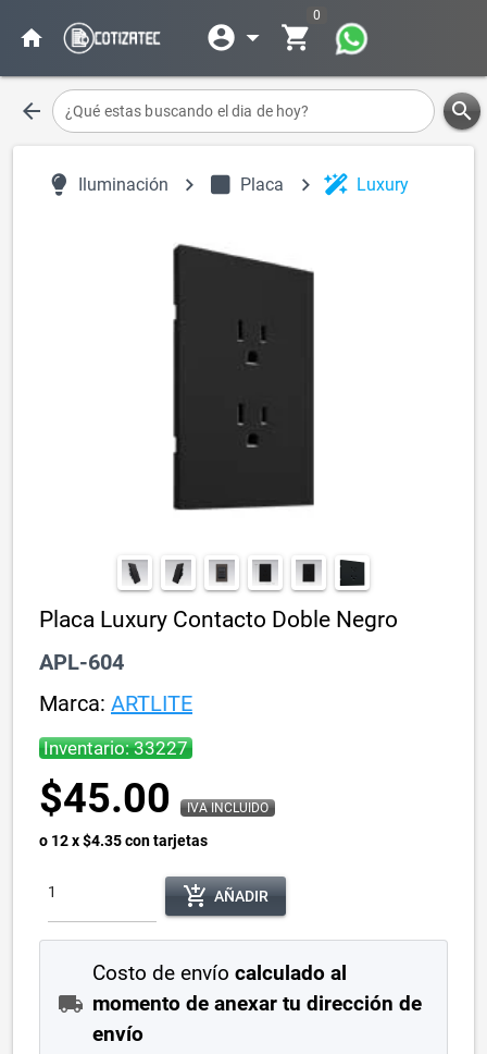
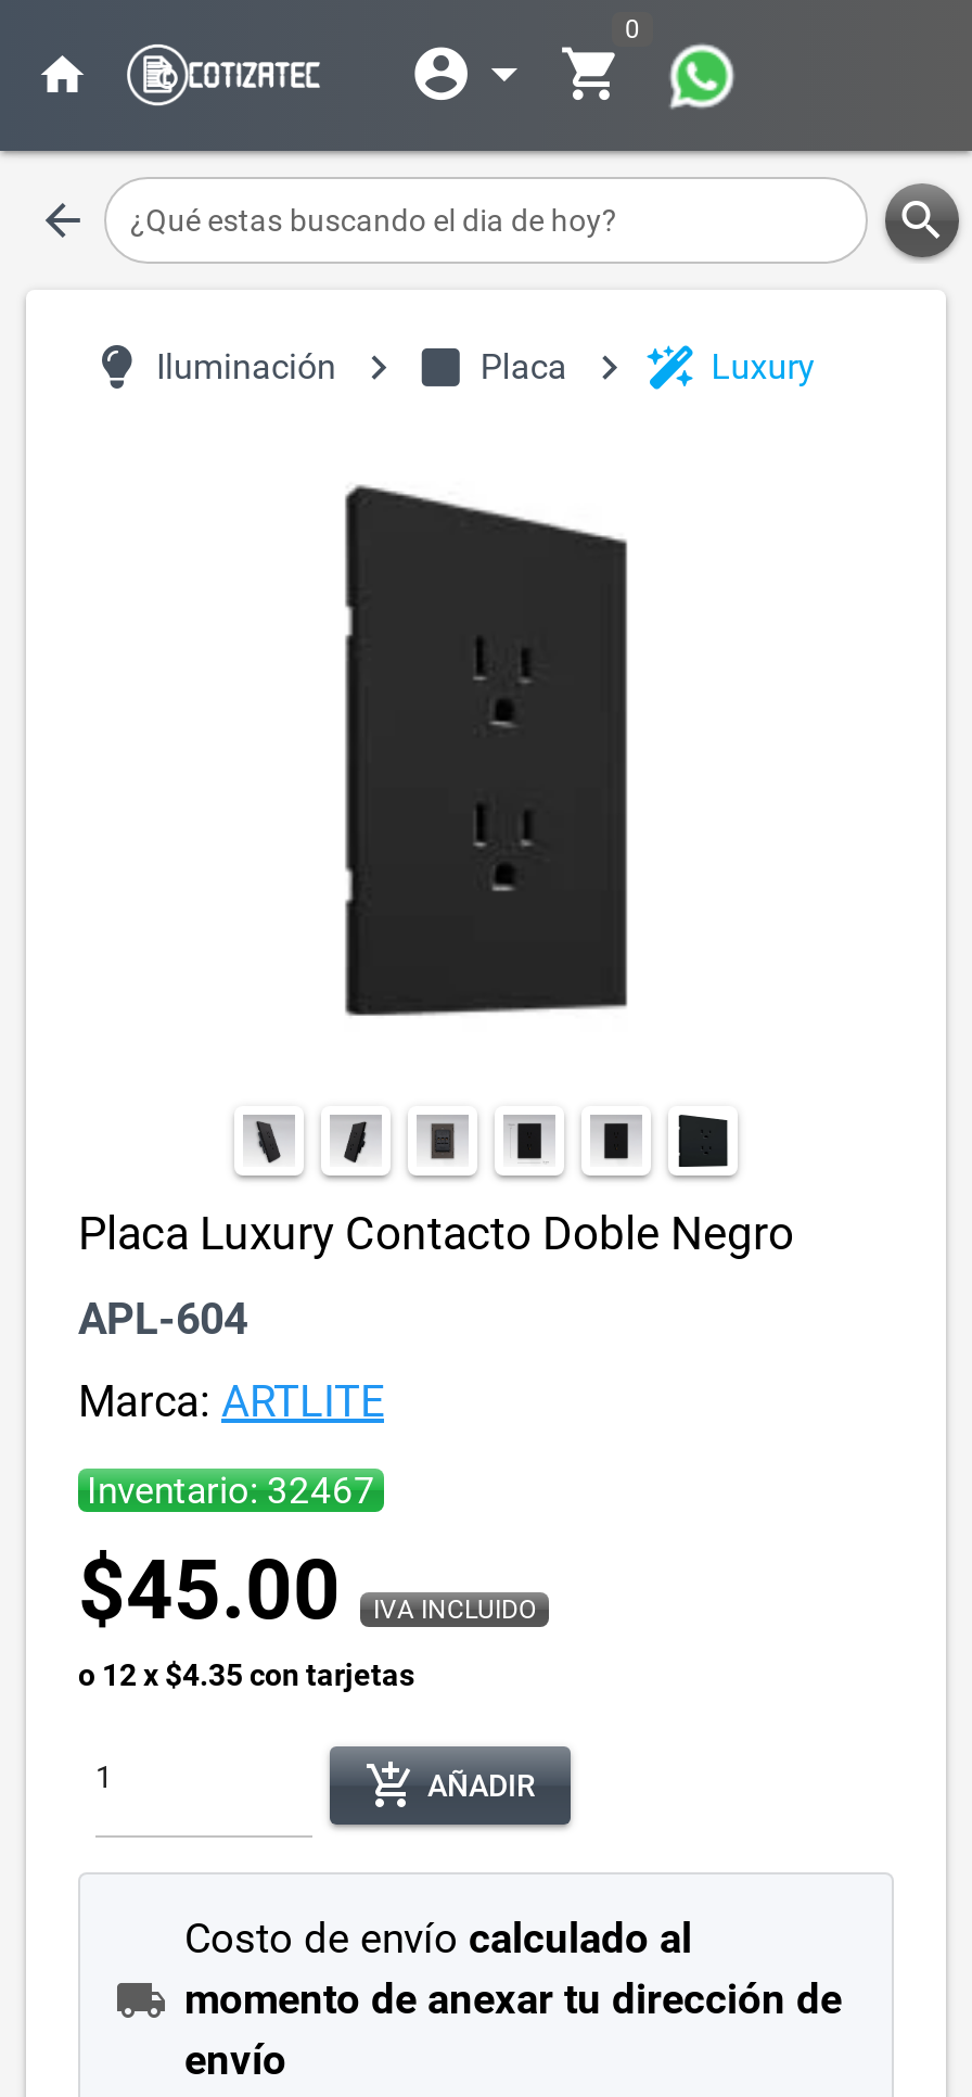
[43,737,188,759] Inventario: 33227 -> [87,1469,375,1512] Inventario: 32467

